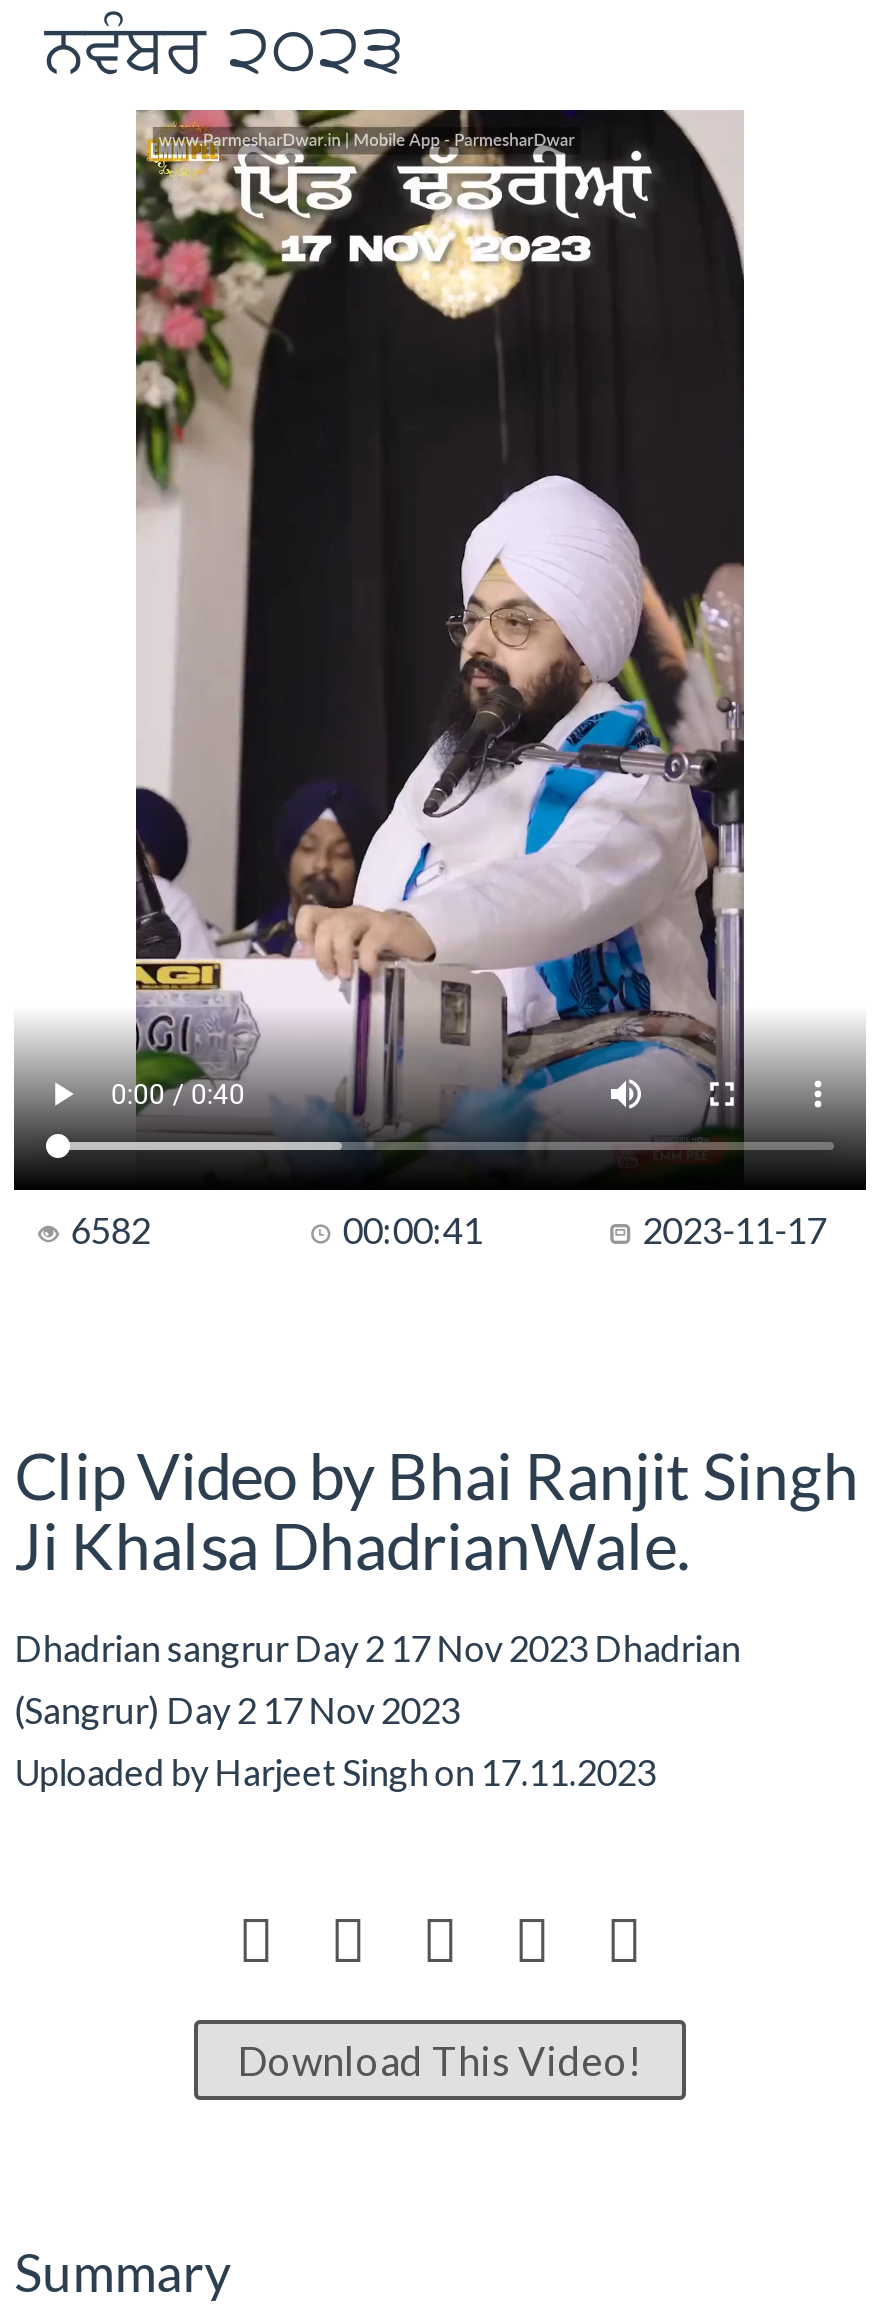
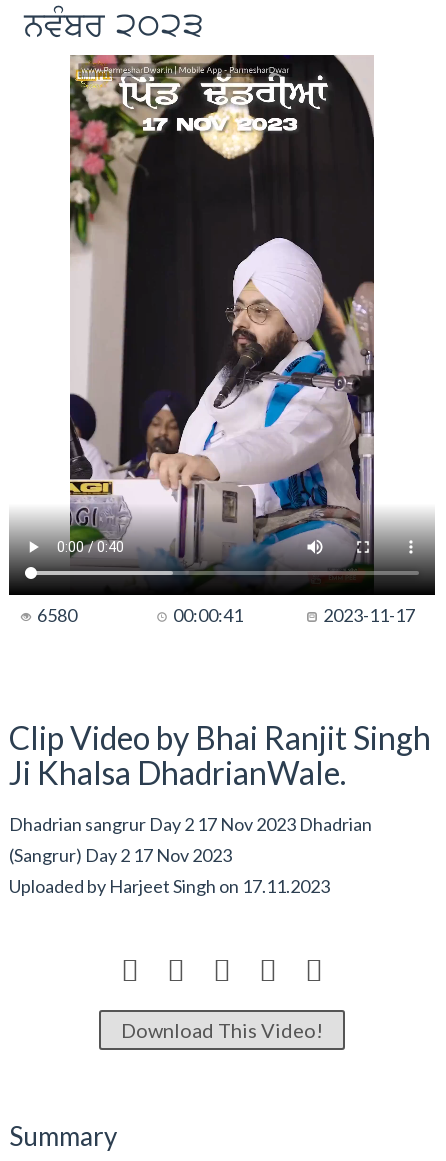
[70,1208,150,1252] 6582 -> [37,604,77,626] 6580

